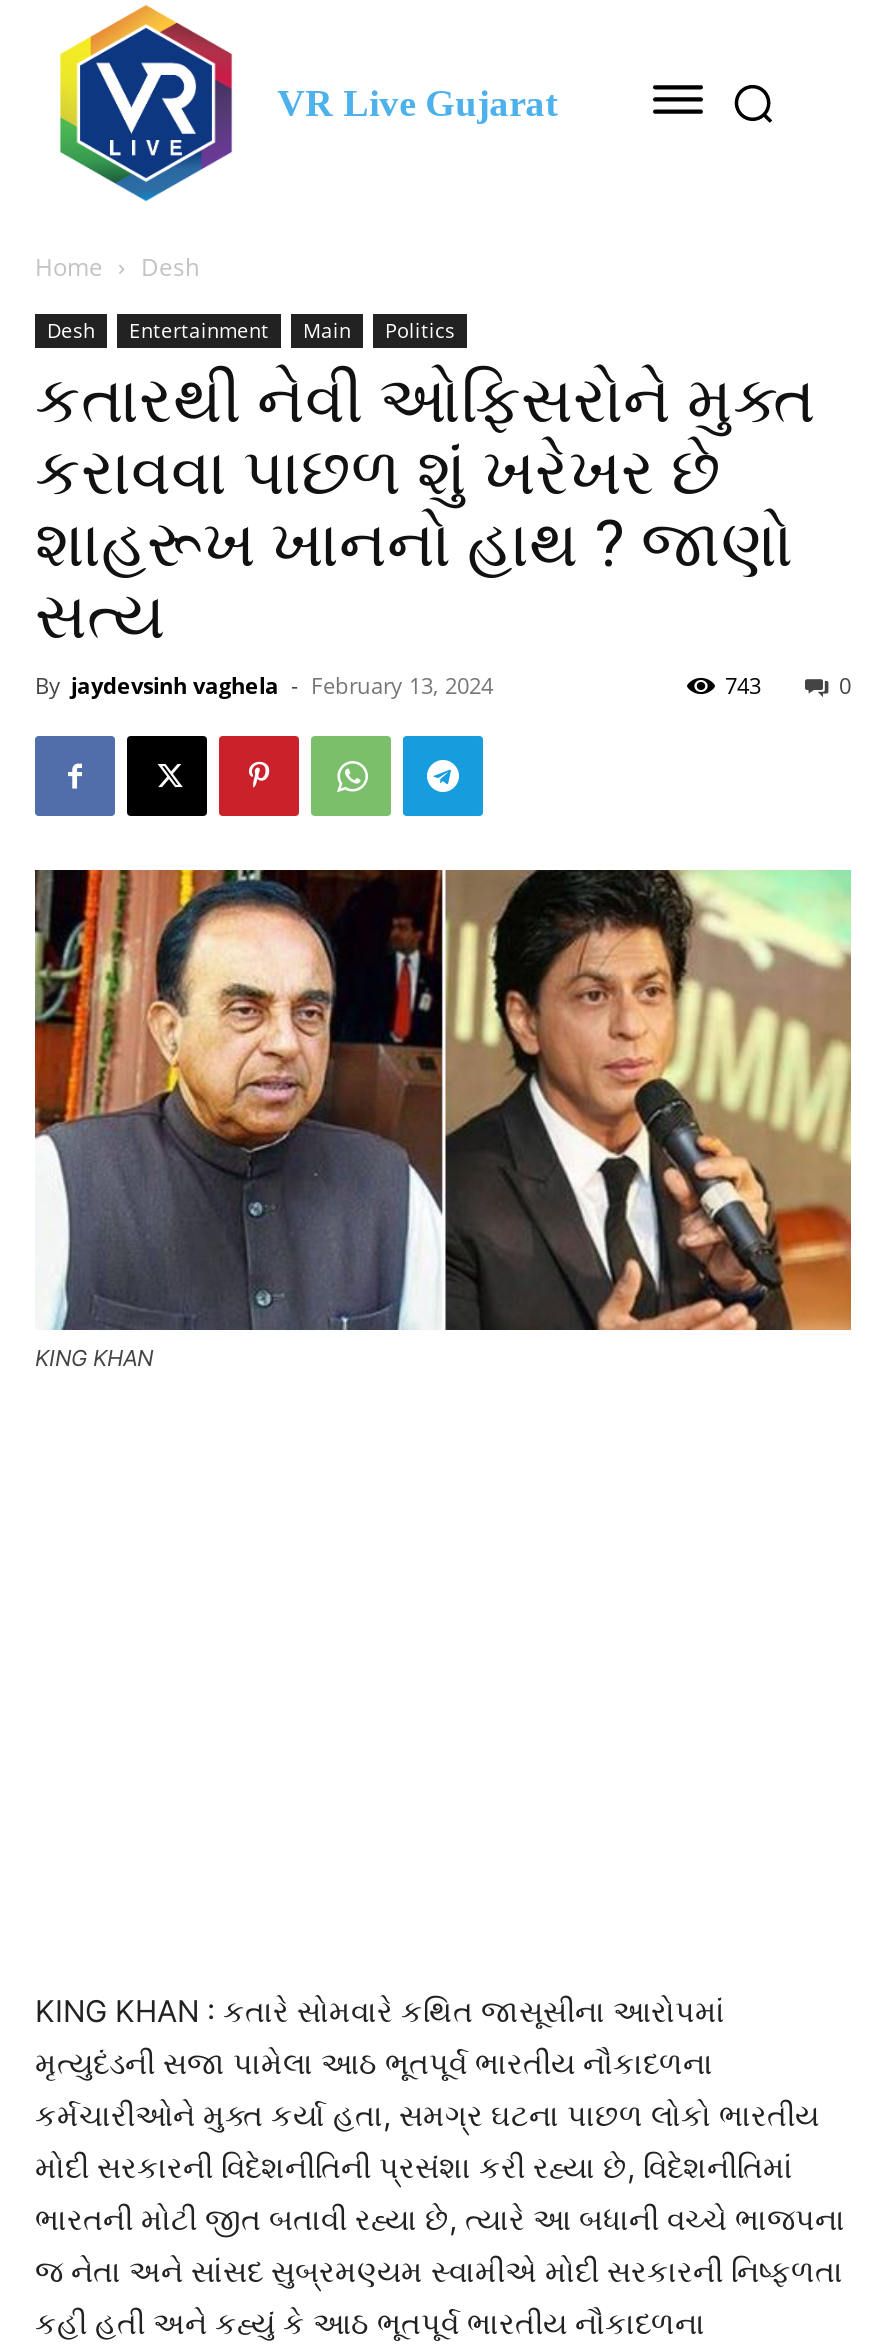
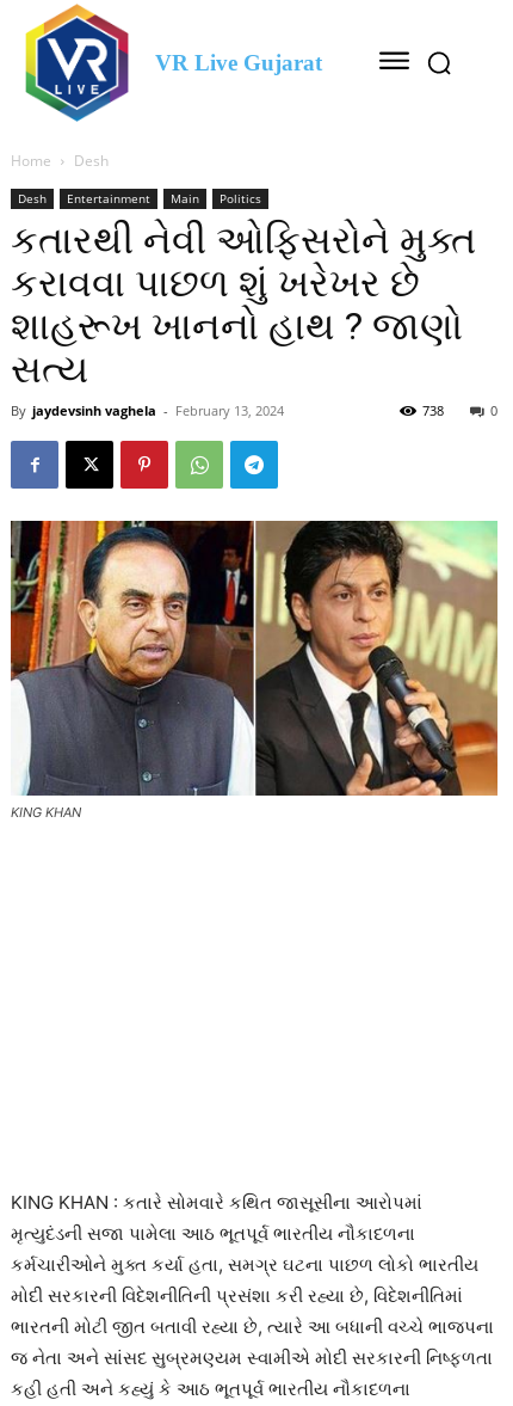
[725,671,761,701] 743 -> [422,402,444,420] 738

